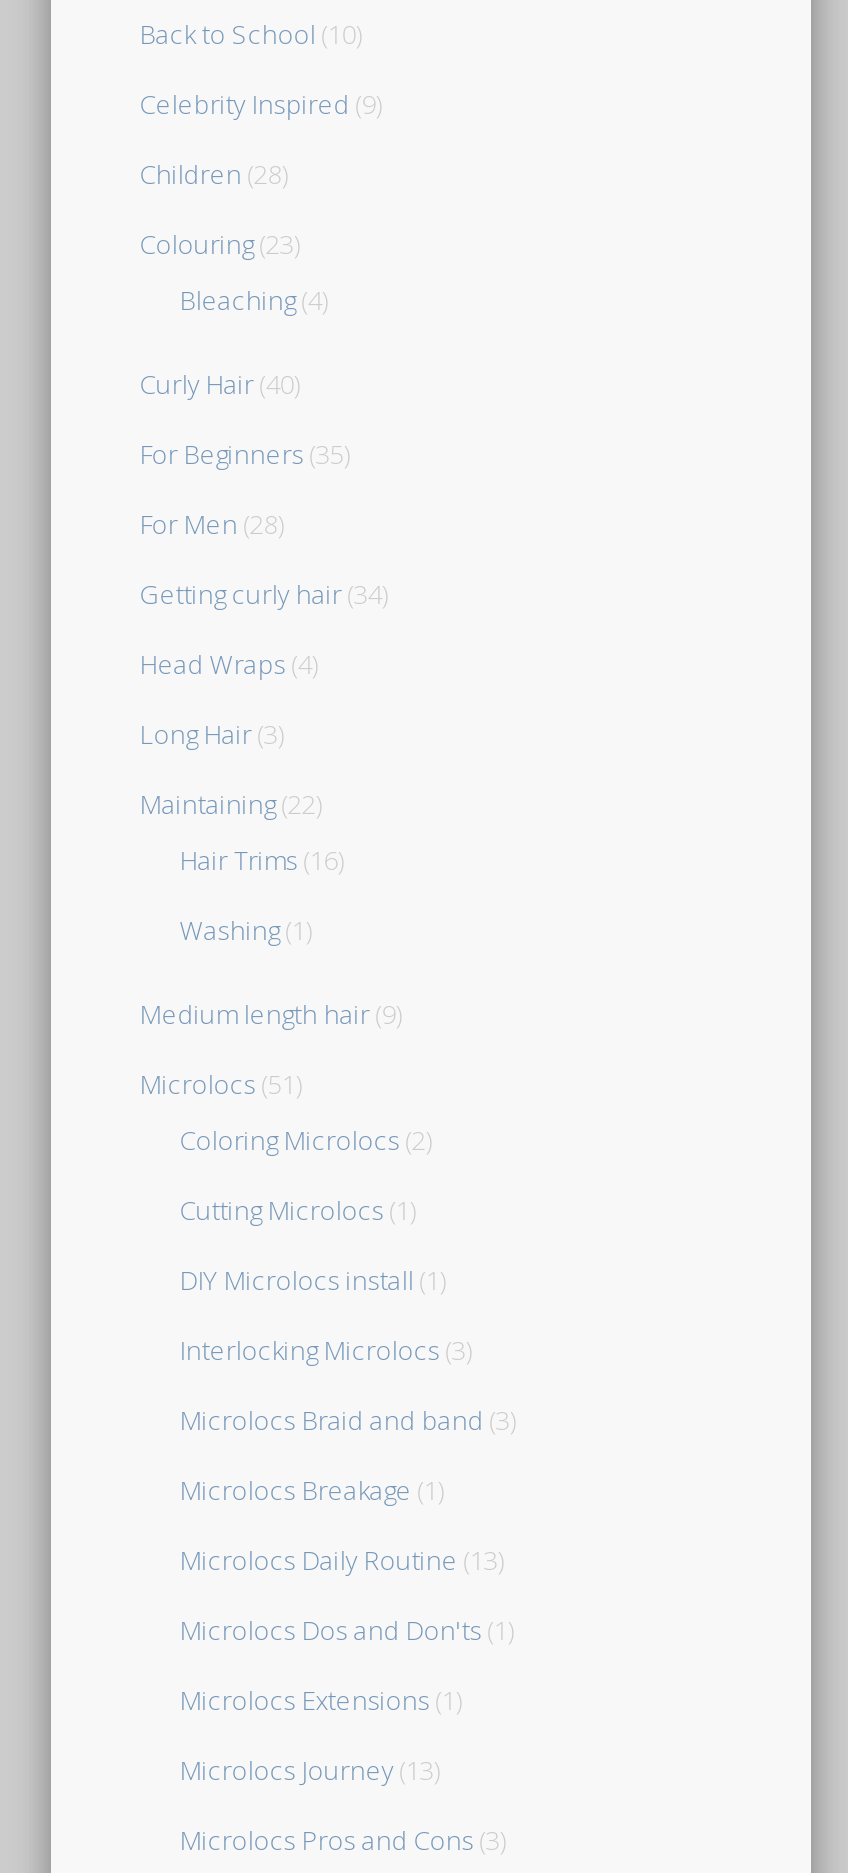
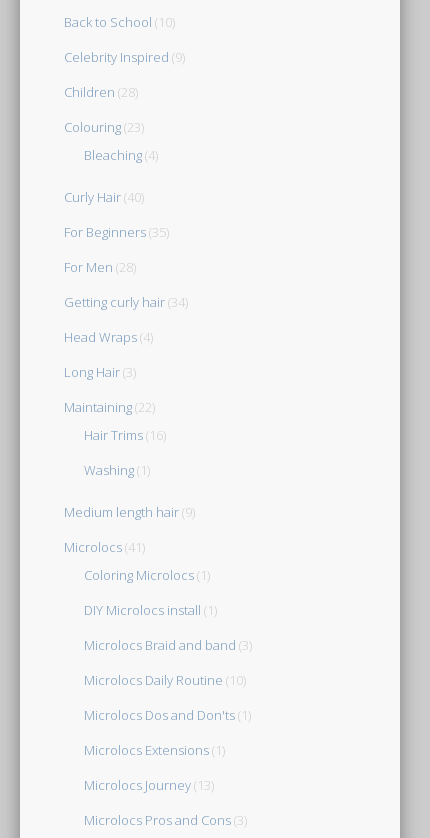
[139,1065,431,1227] Microlocs (51) | Coloring Microlocs (2) | Cutting Microlocs (1) -> [64,538,210,584] Microlocs(41) | Coloring Microlocs(1)
[179,1331,471,1367] Interlocking Microlocs (3) -> none
[179,1471,503,1577] Microlocs Breakage (1) | Microlocs Daily Routine (13) -> [84,671,246,689] Microlocs Daily Routine (10)

